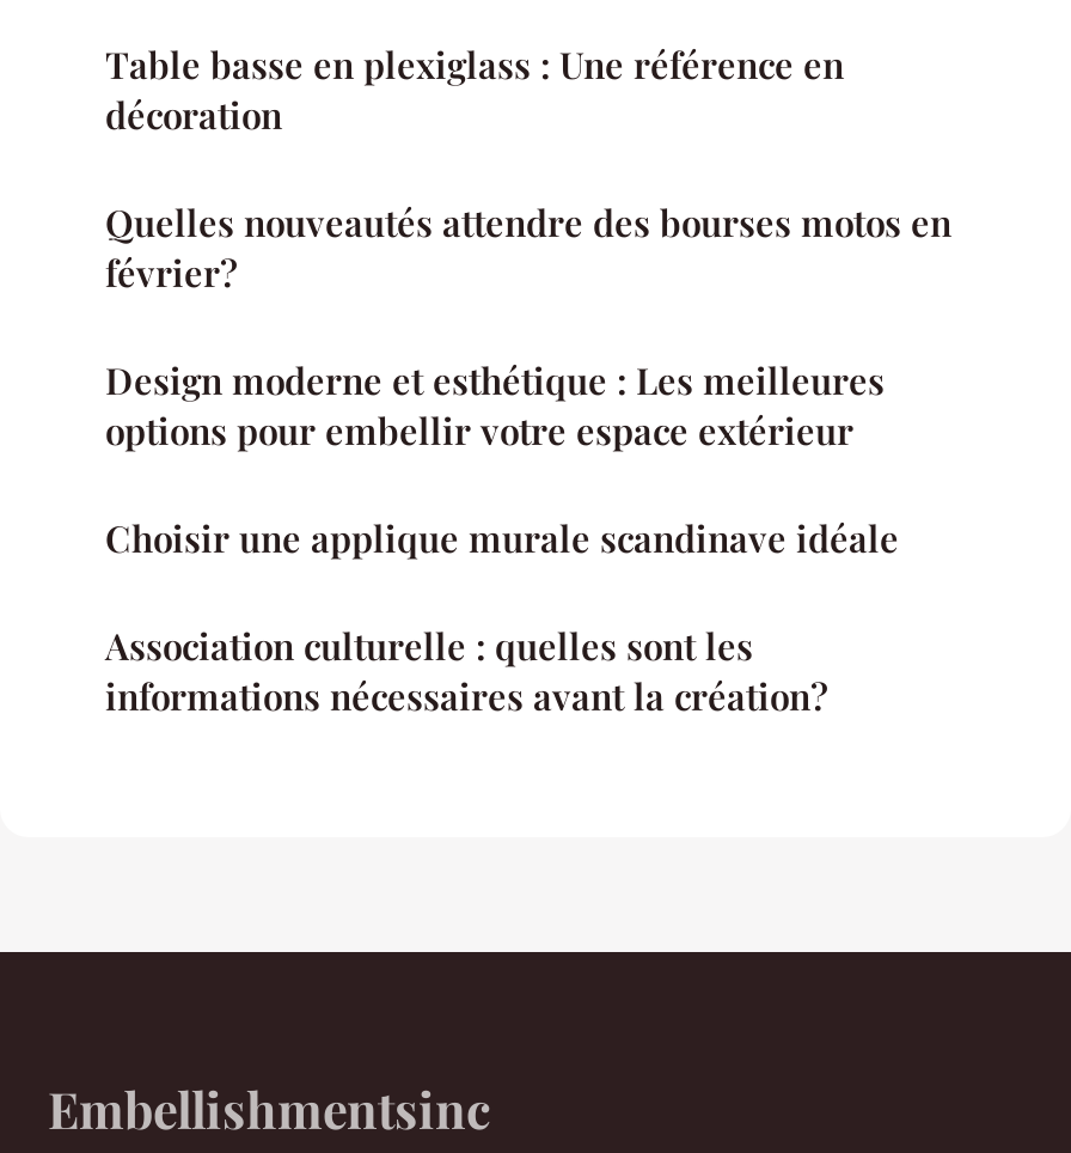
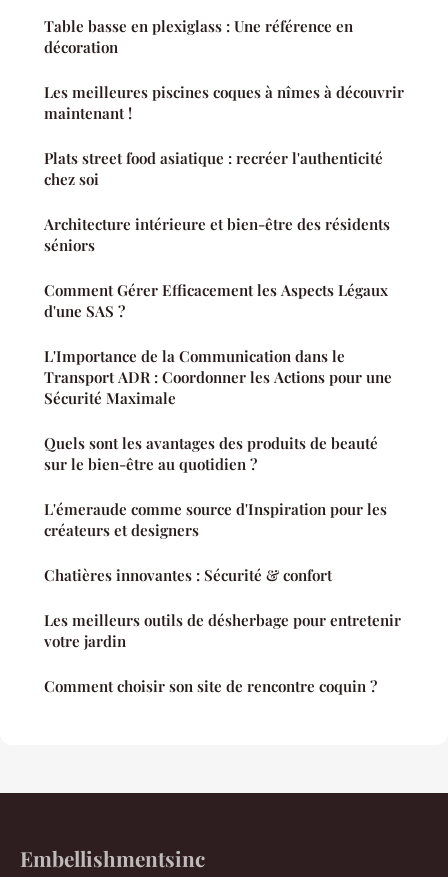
[105,200,951,721] Quelles nouveautés attendre des bourses motos en | février? | Design moderne et esthétique : Les meilleures | options pour embellir votre espace extérieur | Choisir une applique murale scandinave idéale | Association culturelle : quelles sont les | informations nécessaires avant la création? -> [44,81,404,695] Les meilleures piscines coques à nîmes à découvrir | maintenant ! | Plats street food asiatique : recréer l'authenticité | chez soi | Architecture intérieure et bien-être des résidents | séniors | Comment Gérer Efficacement les Aspects Légaux | d'une SAS ? | L'Importance de la Communication dans le | Transport ADR : Coordonner les Actions pour une | Sécurité Maximale | Quels sont les avantages des produits de beauté | sur le bien-être au quotidien ? | L'émeraude comme source d'Inspiration pour les | créateurs et designers | Chatières innovantes : Sécurité & confort | Les meilleurs outils de désherbage pour entretenir | votre jardin | Comment choisir son site de rencontre coquin ?

